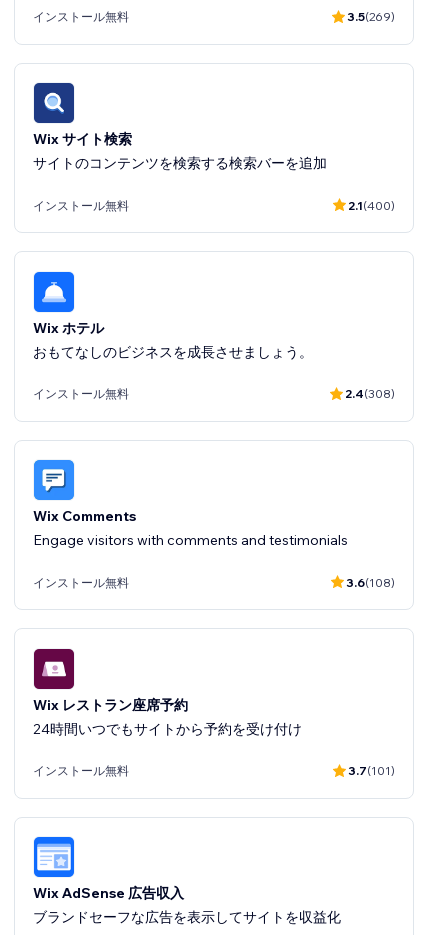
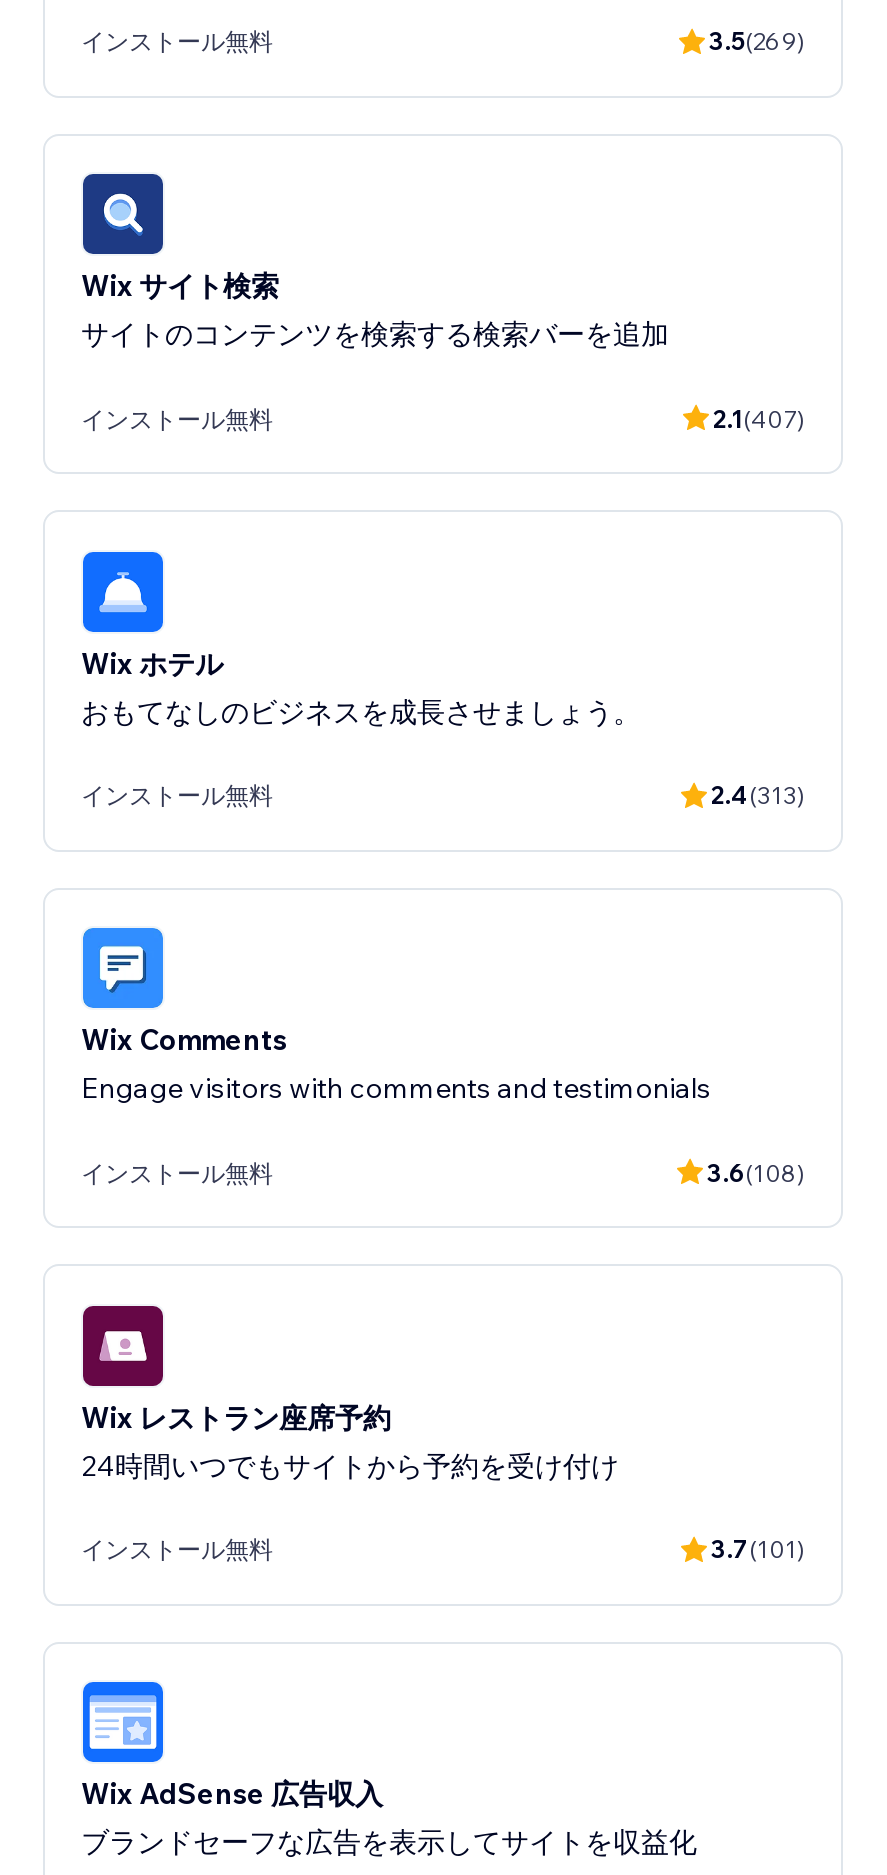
[348,197,395,212] 2.1(400) -> [713,403,805,433] 2.1(407)
[345,386,395,401] 2.4(308) -> [711,780,805,810] 2.4(313)

